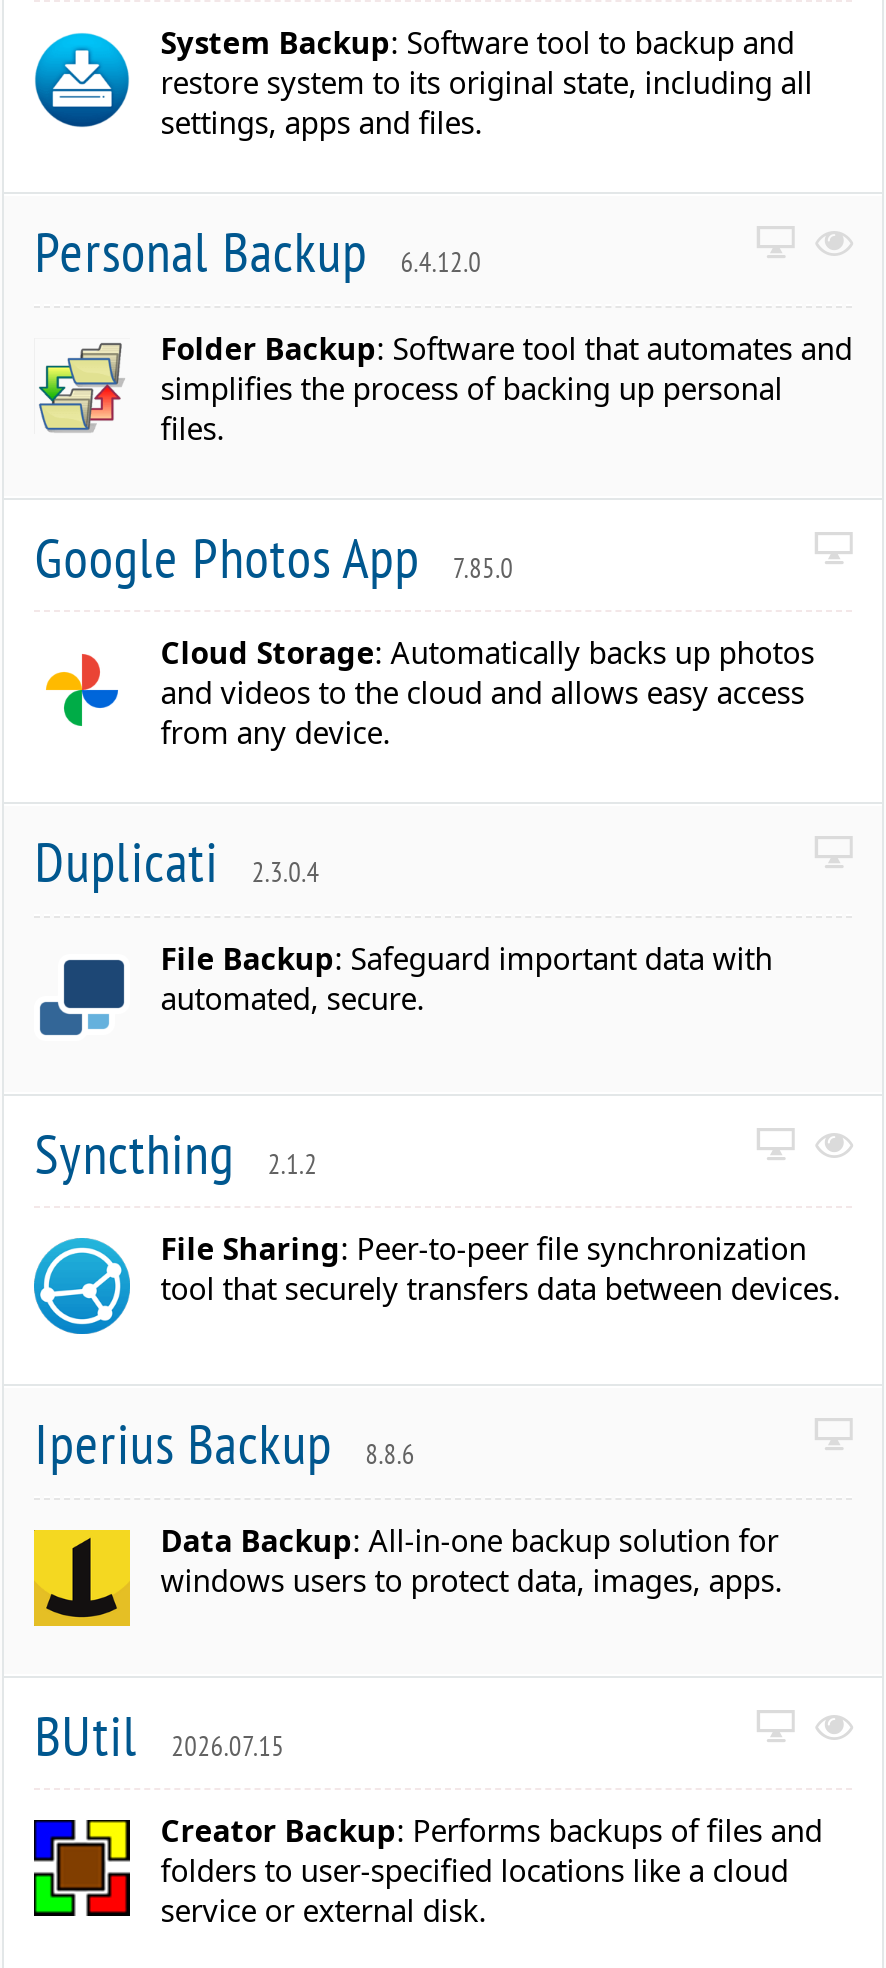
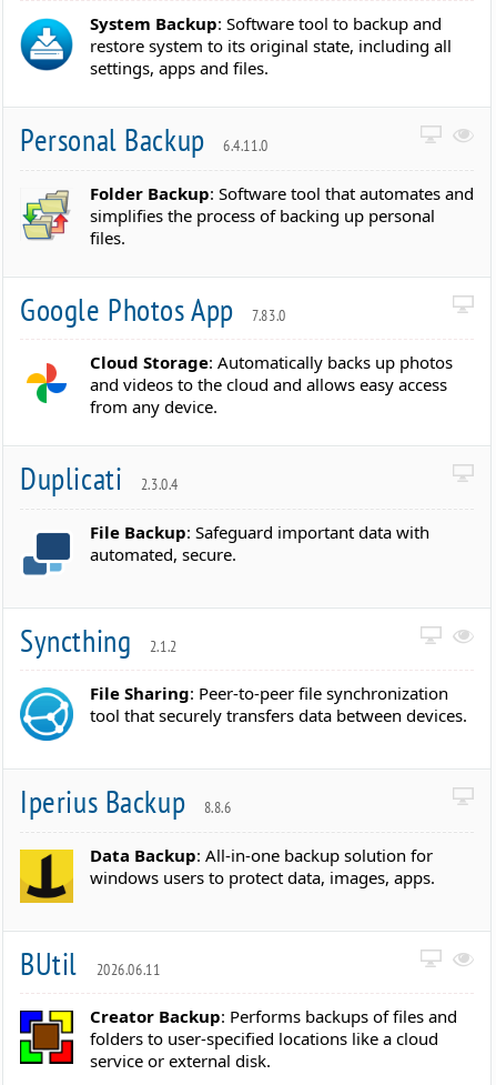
[34,215,481,289] Personal Backup 6.4.12.0 -> [20,119,268,160] Personal Backup 6.4.11.0
[34,520,513,594] Google Photos App 7.85.0 -> [20,289,286,330] Google Photos App 7.83.0
[34,1698,284,1772] BUtil 2026.07.15 -> [20,943,160,984] BUtil 2026.06.11

